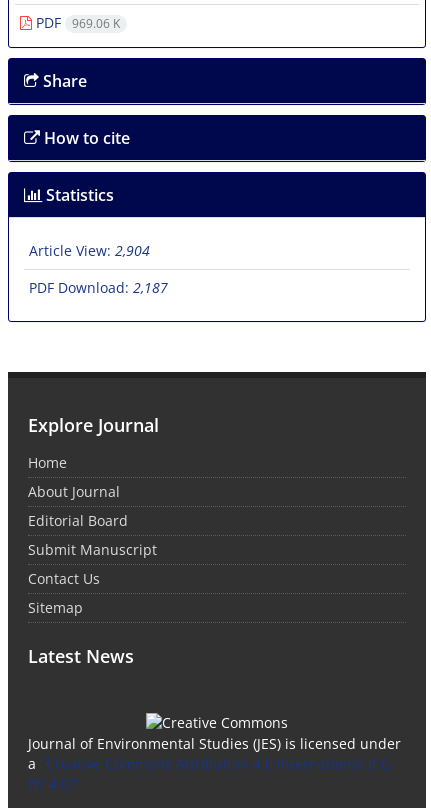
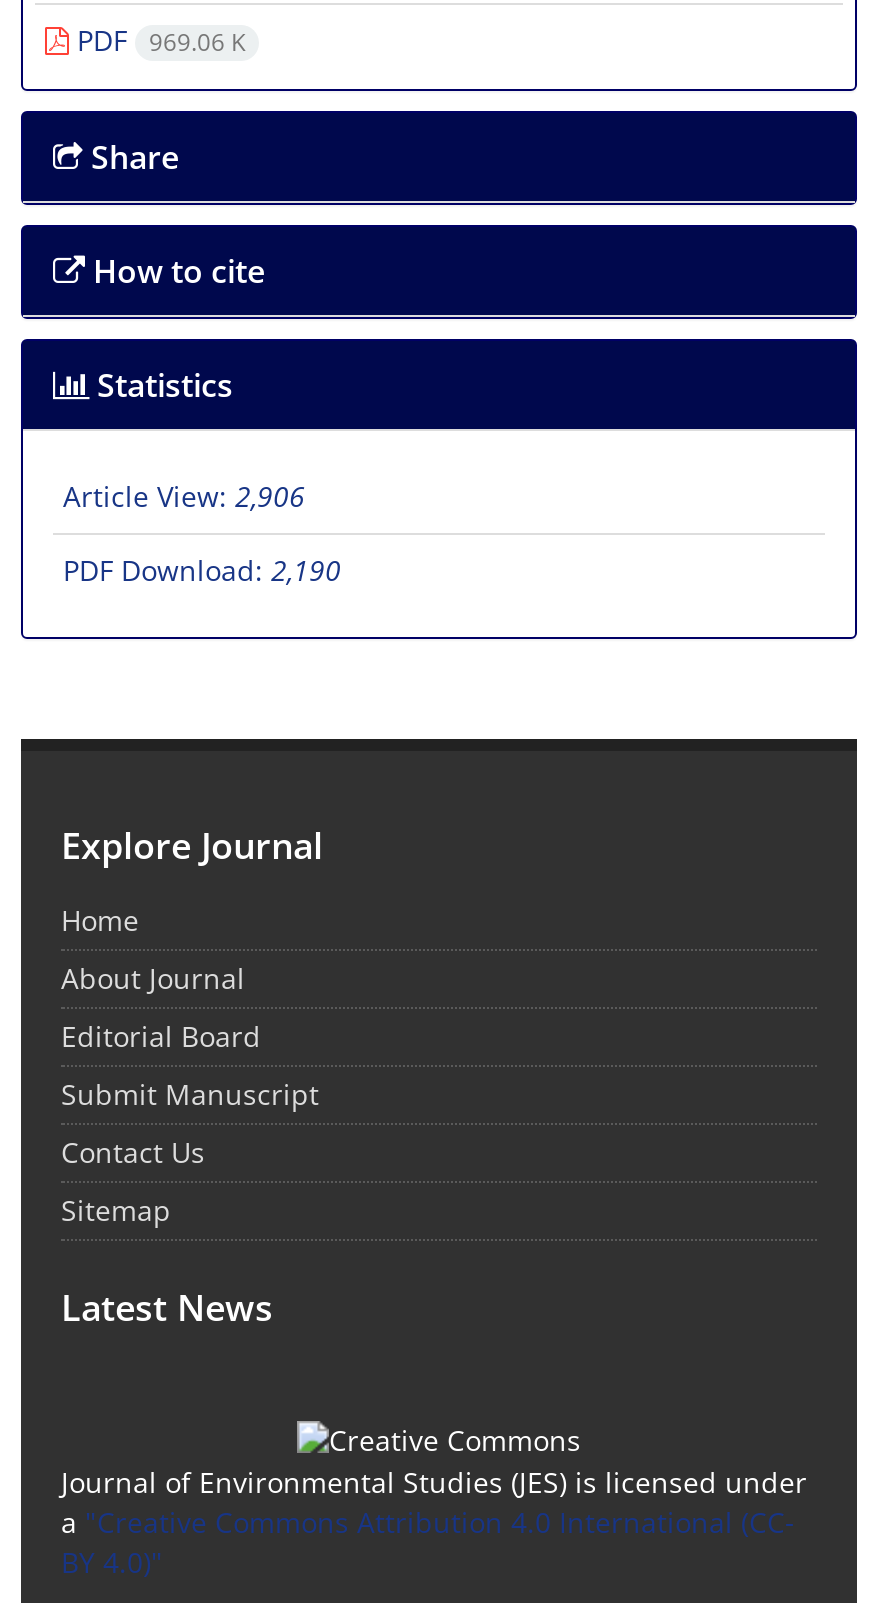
[29,241,150,260] Article View: 2,904 -> [63,477,305,515] Article View: 2,906
[29,278,168,297] PDF Download: 2,187 -> [63,551,341,589] PDF Download: 2,190

